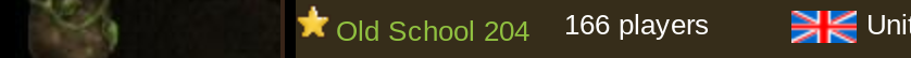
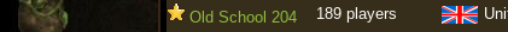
[336,9,710,47] Old School 204 166 players -> [189,5,396,26] Old School 204 189 players

